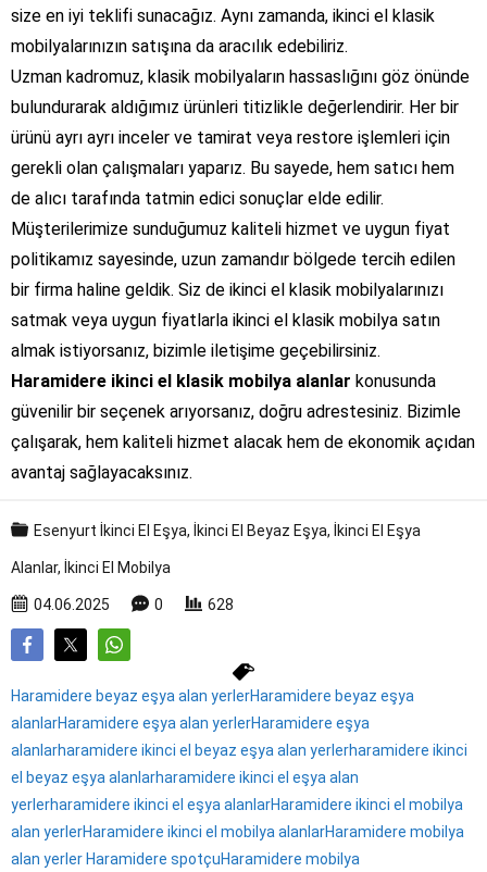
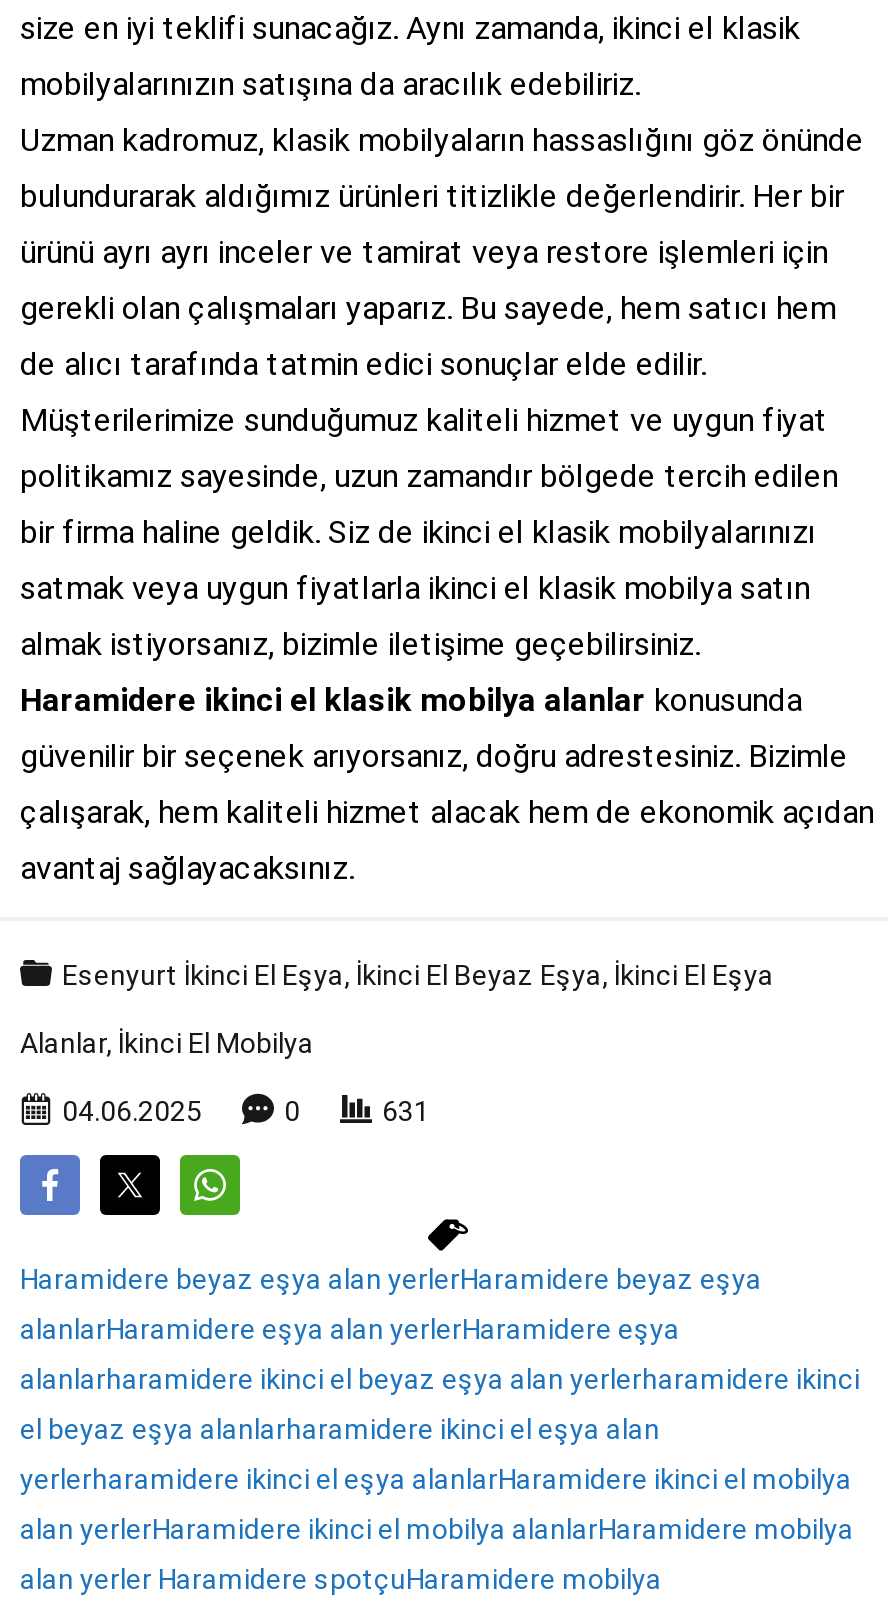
[208,596,234,613] 628 -> [382,1095,430,1127] 631

